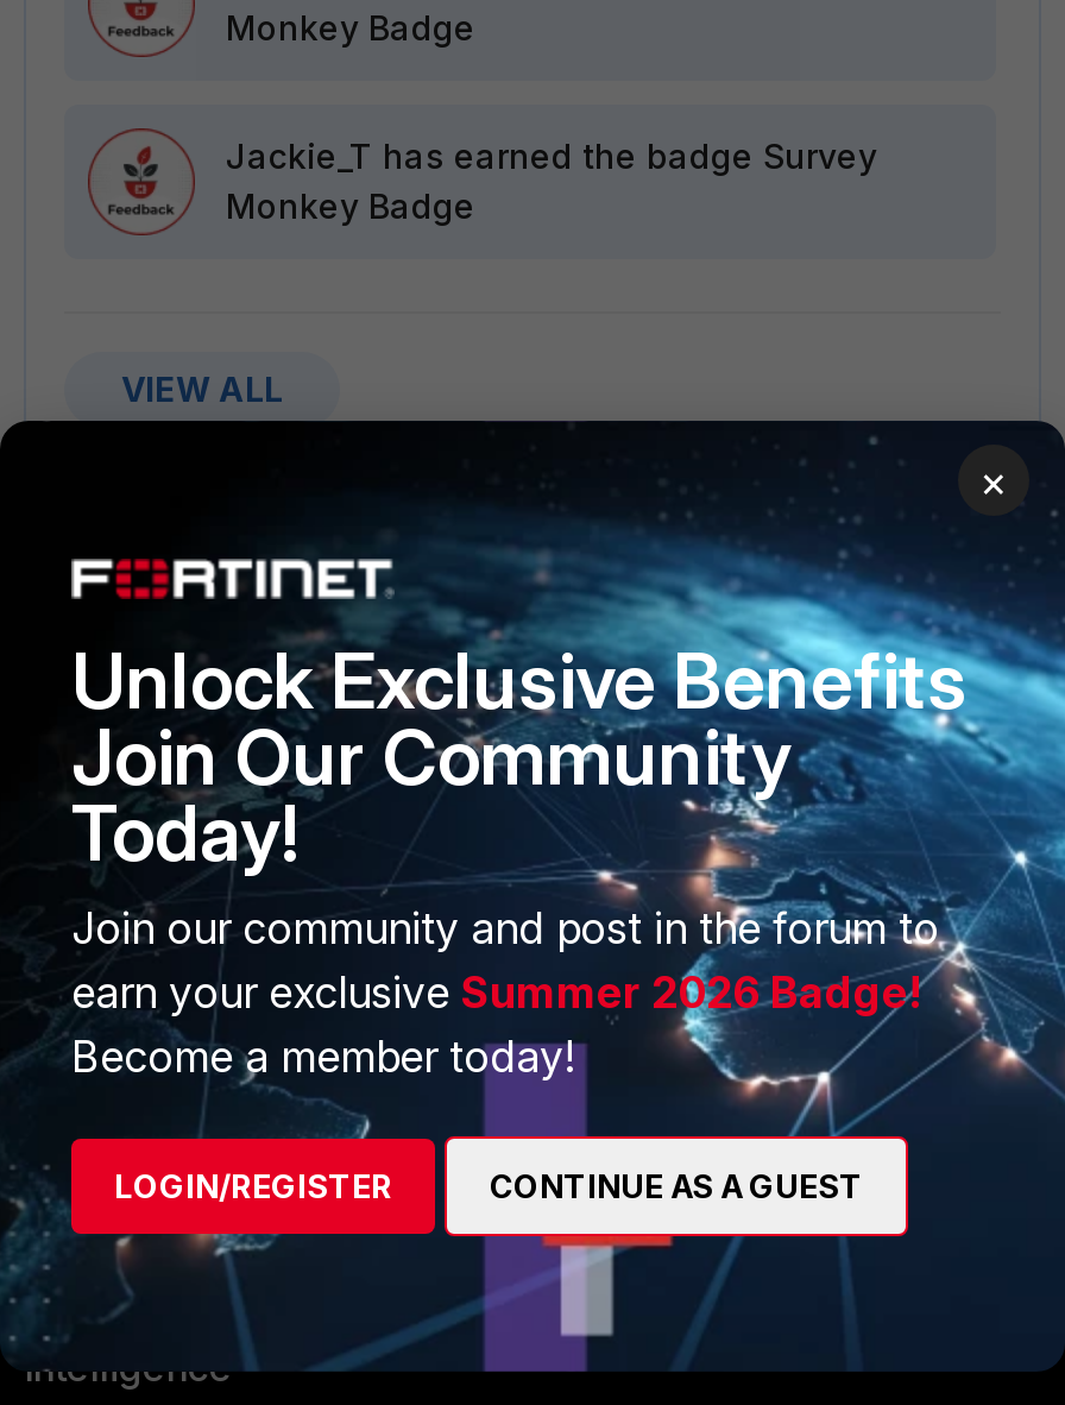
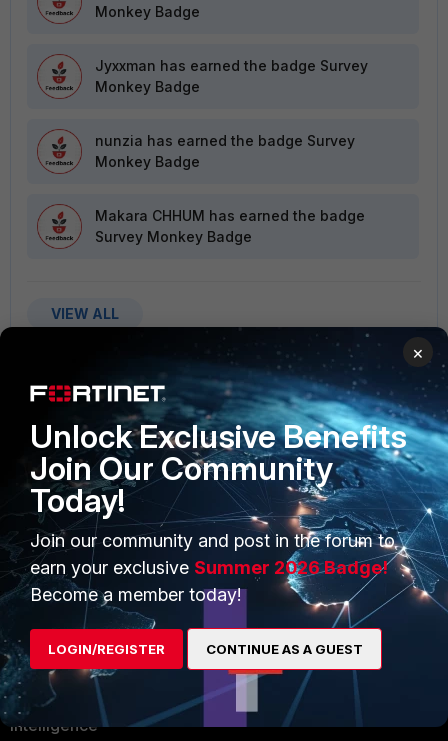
[226,136,877,176] Jackie_T has earned the badge Survey -> [95,57,368,74] Jyxxman has earned the badge Survey
none -> [95,132,365,245] nunzia has earned the badge Survey | Monkey Badge | Makara CHHUM has earned the badge | Survey Monkey Badge

